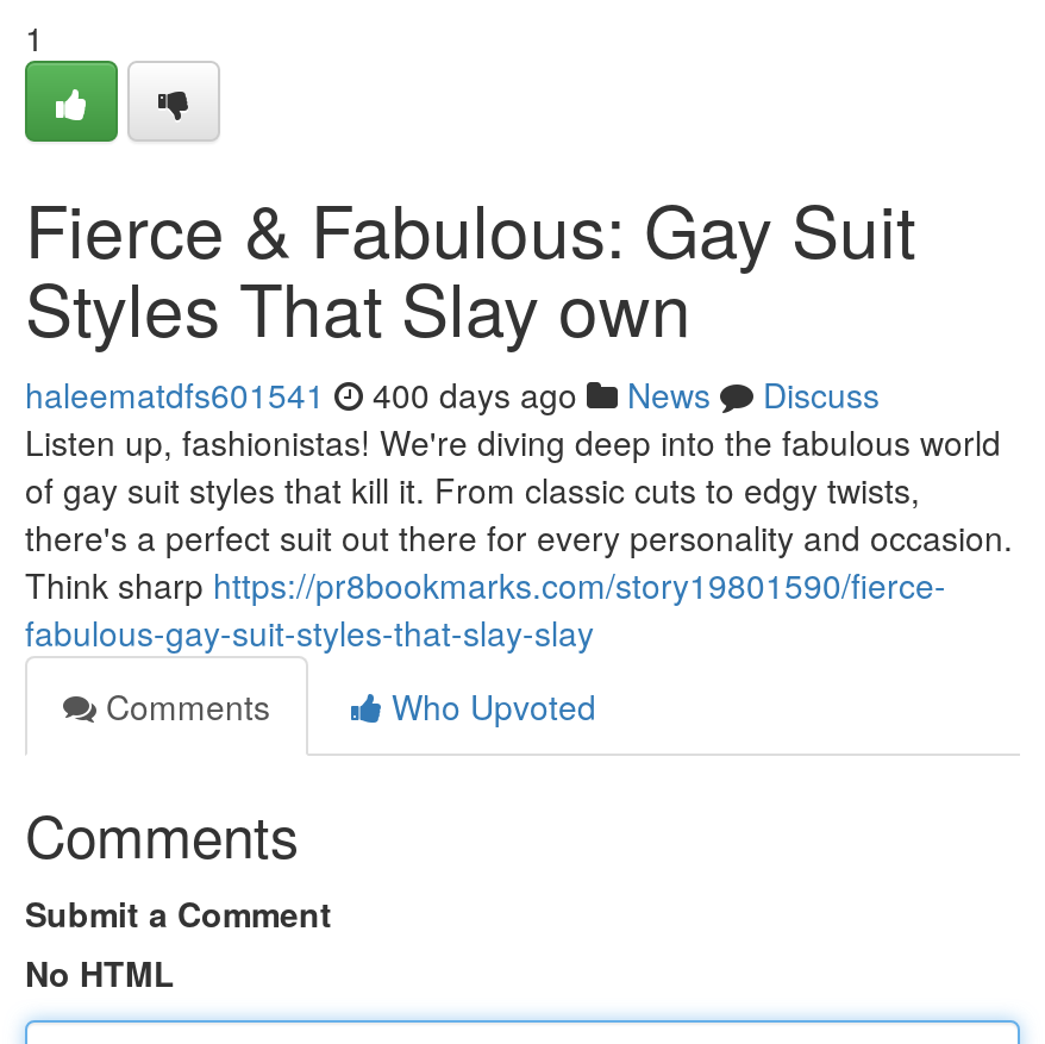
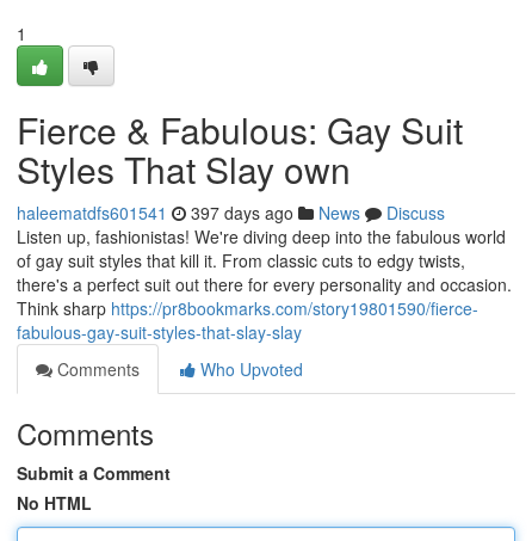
[25,370,880,418] haleematdfs601541 400 days ago News Discuss -> [17,201,445,225] haleematdfs601541 397 days ago News Discuss

